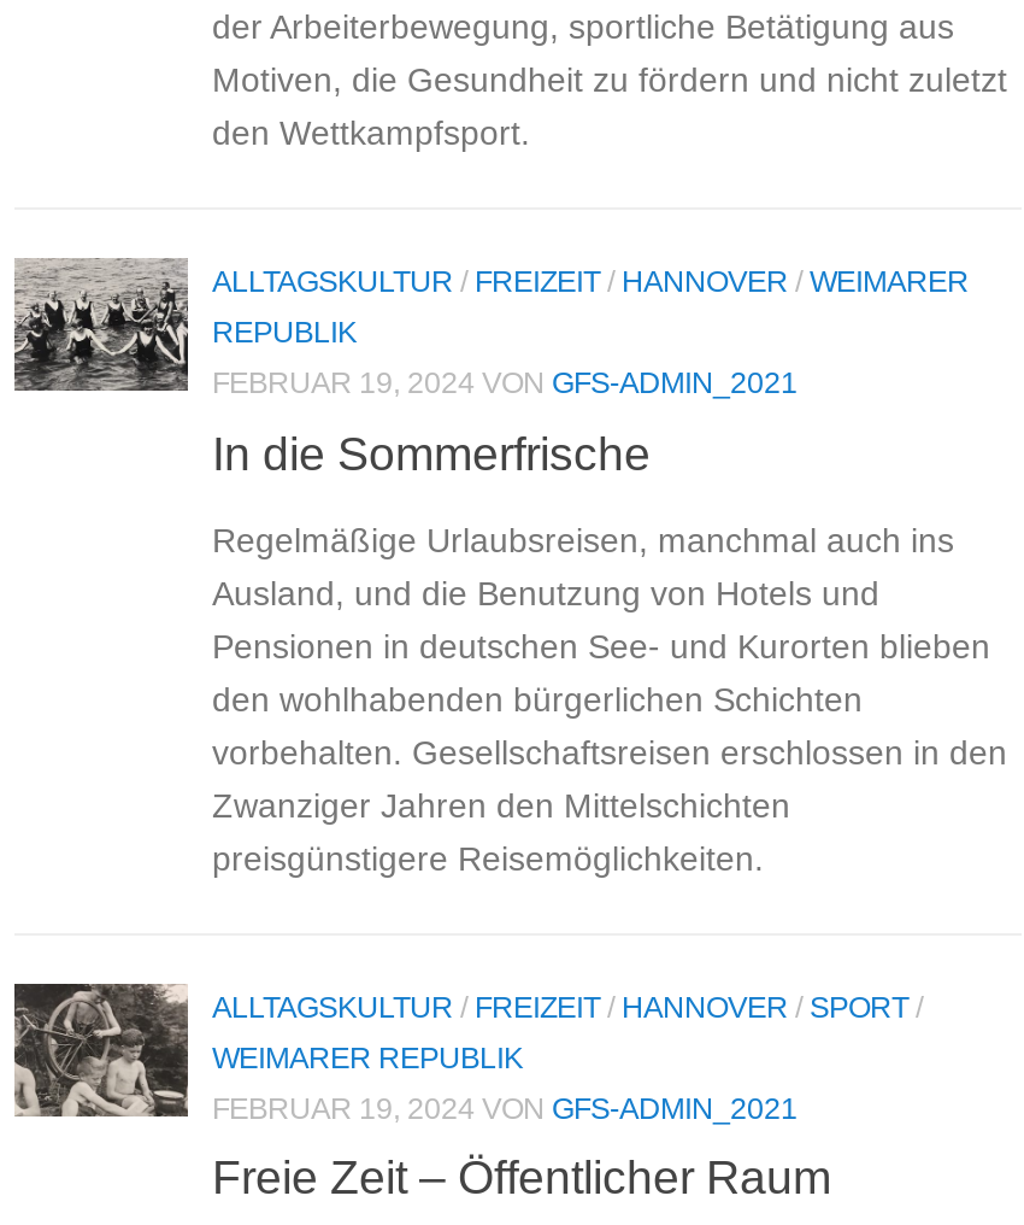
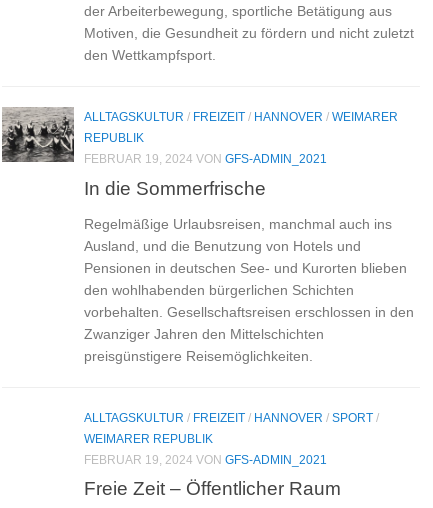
[12,981,190,1119] [image] -> none

